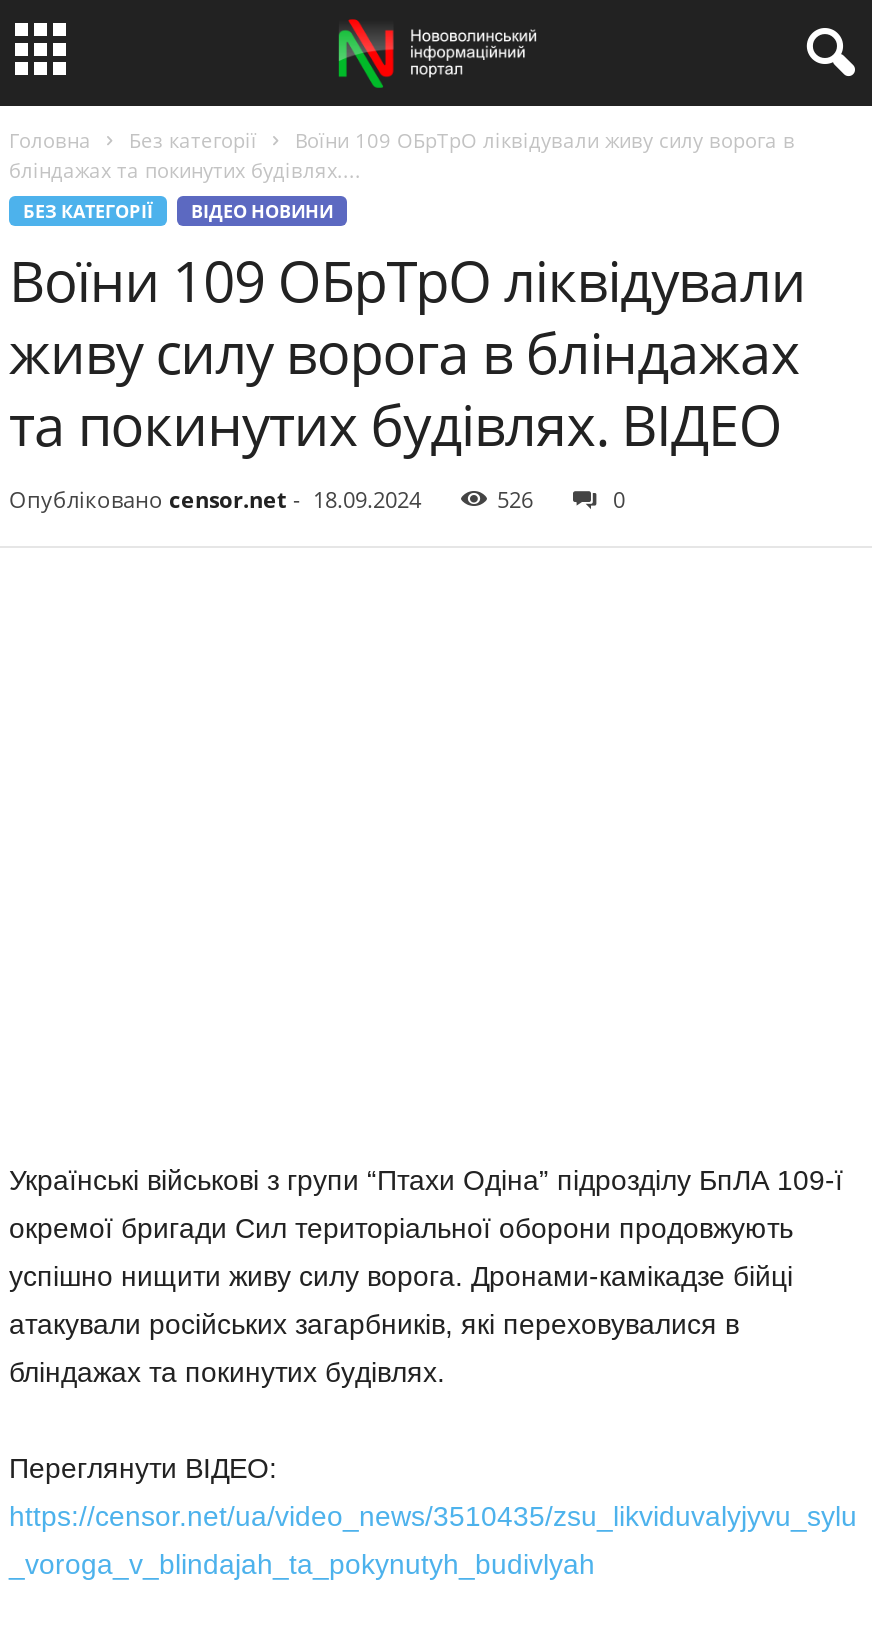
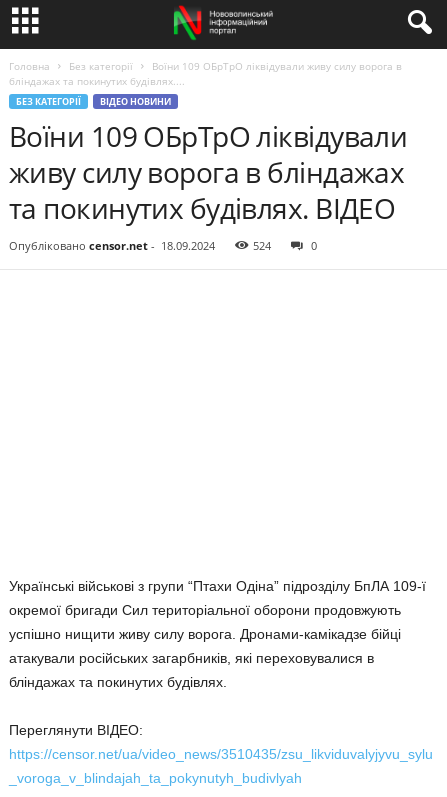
[497,484,533,514] 526 -> [253,238,271,253] 524

